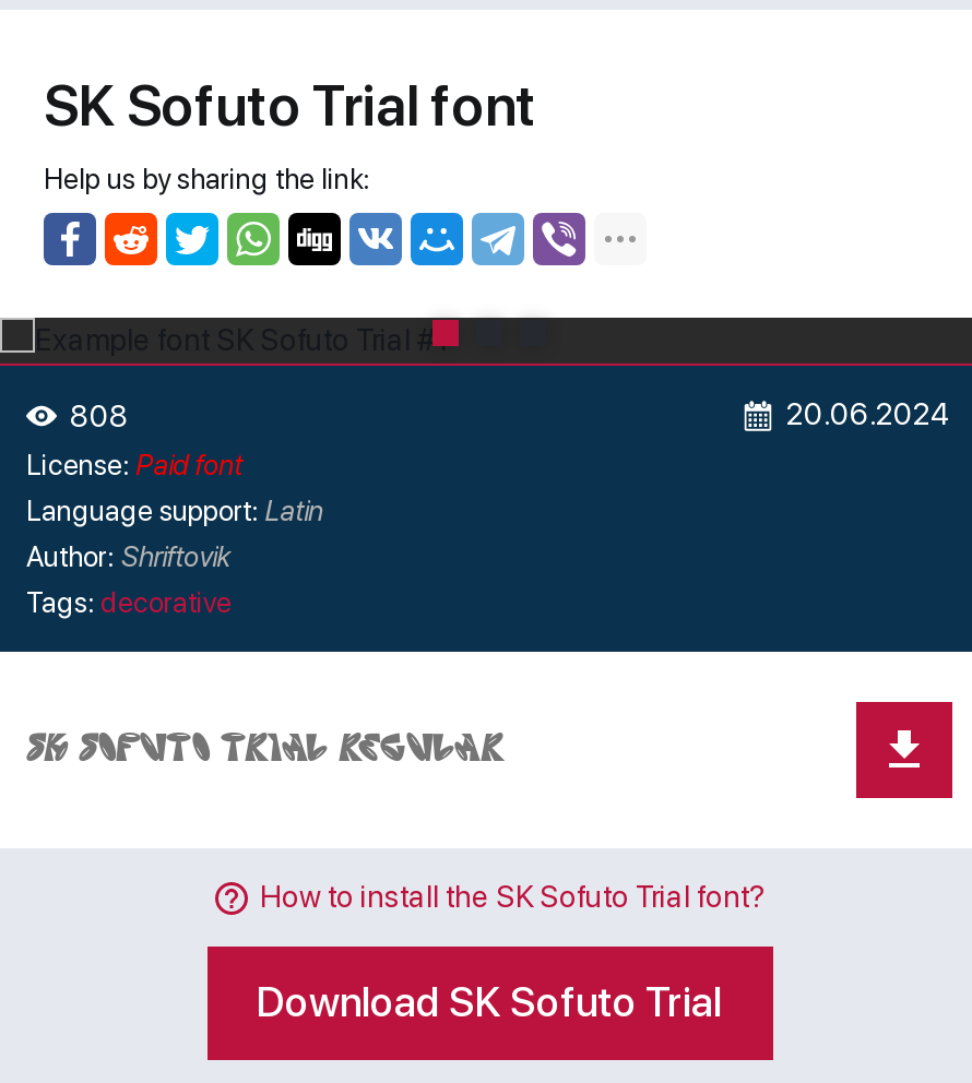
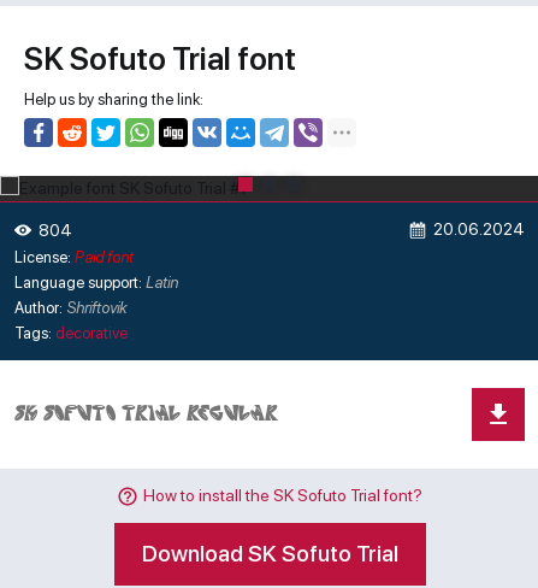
[70,397,129,432] 808 -> [39,220,72,239] 804

